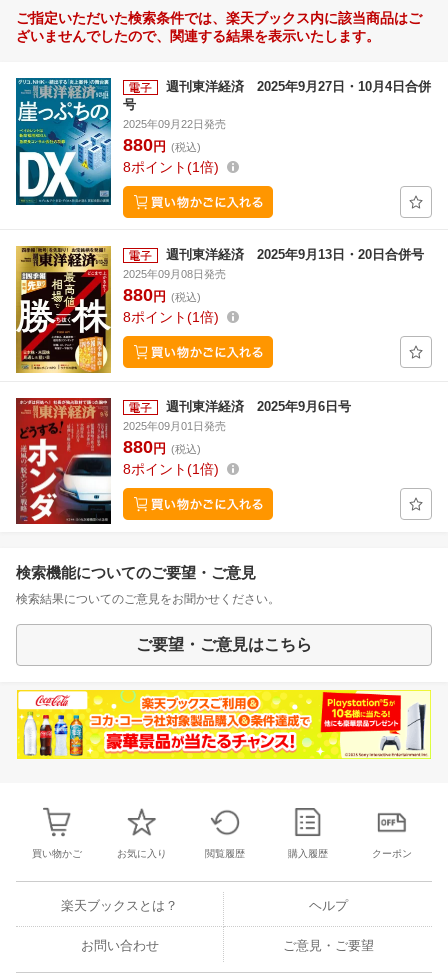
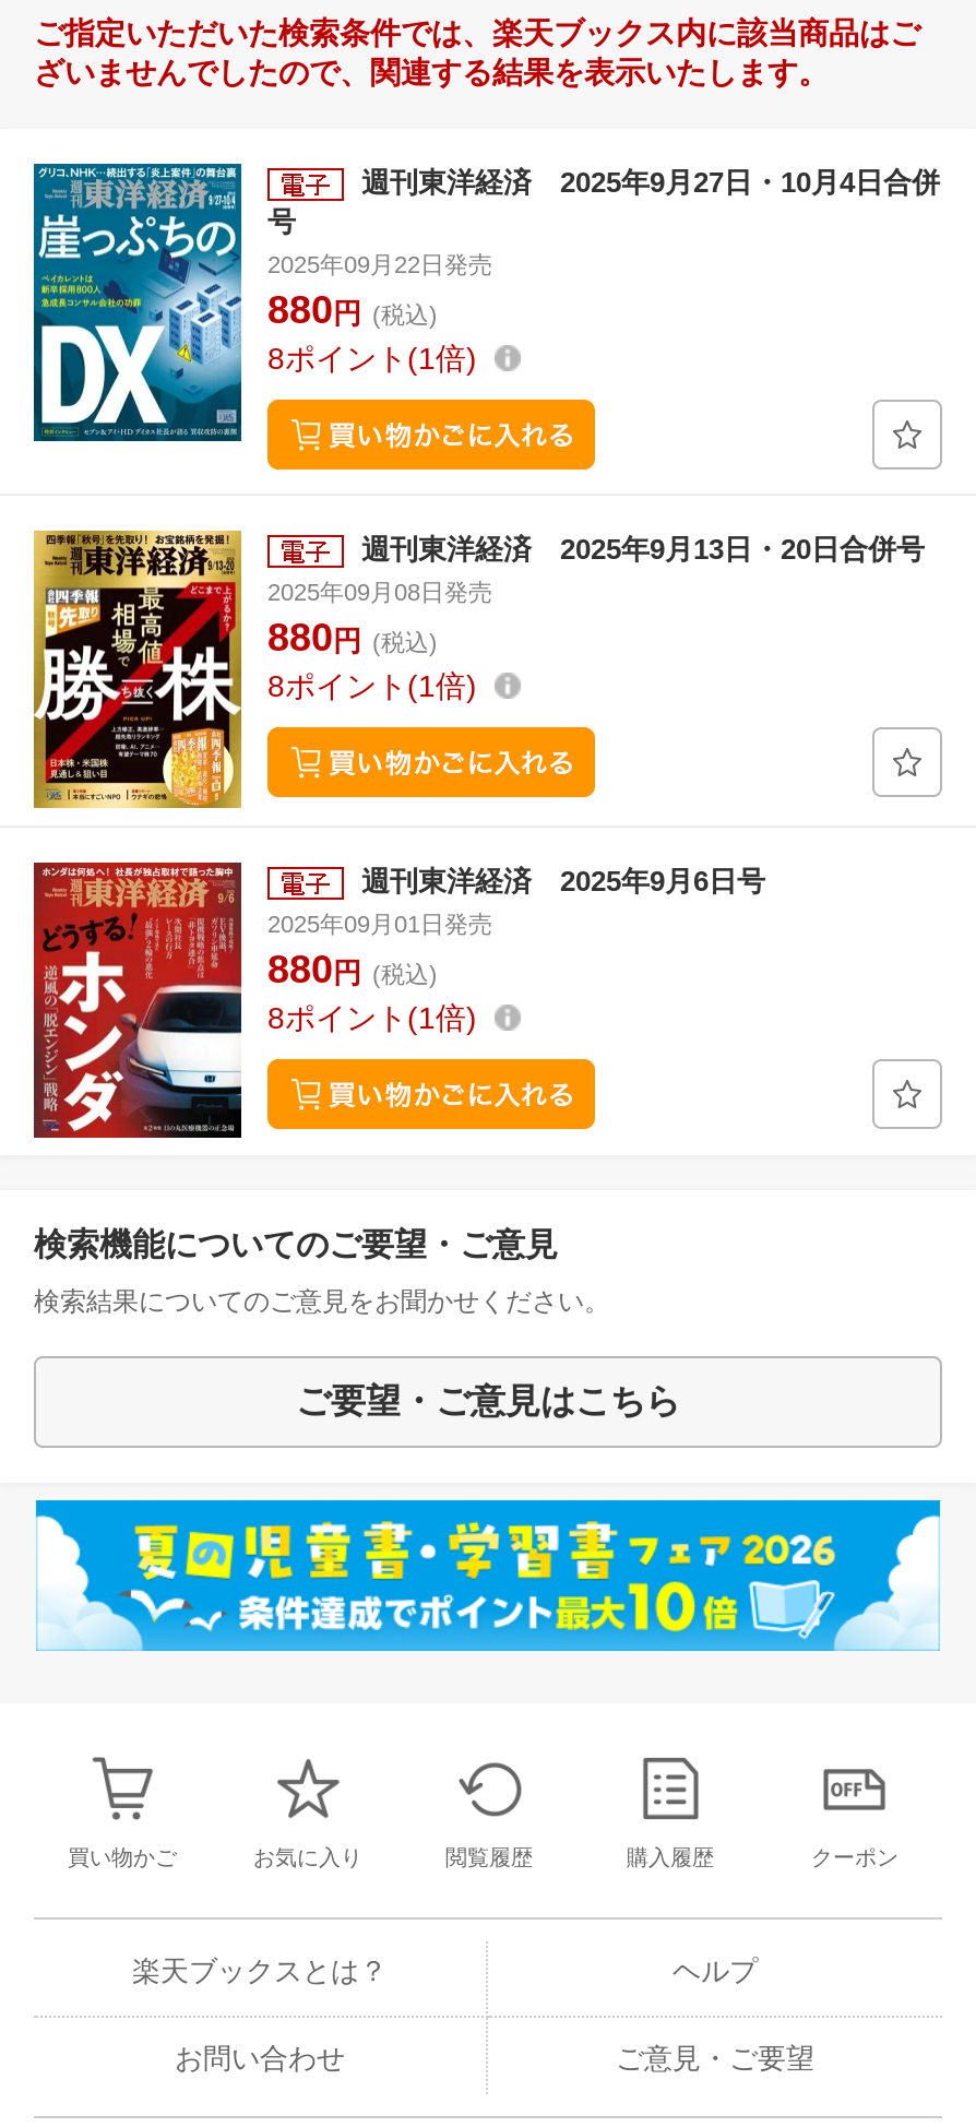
[16,689,432,760] [image] -> [34,1498,942,1653] [image]

